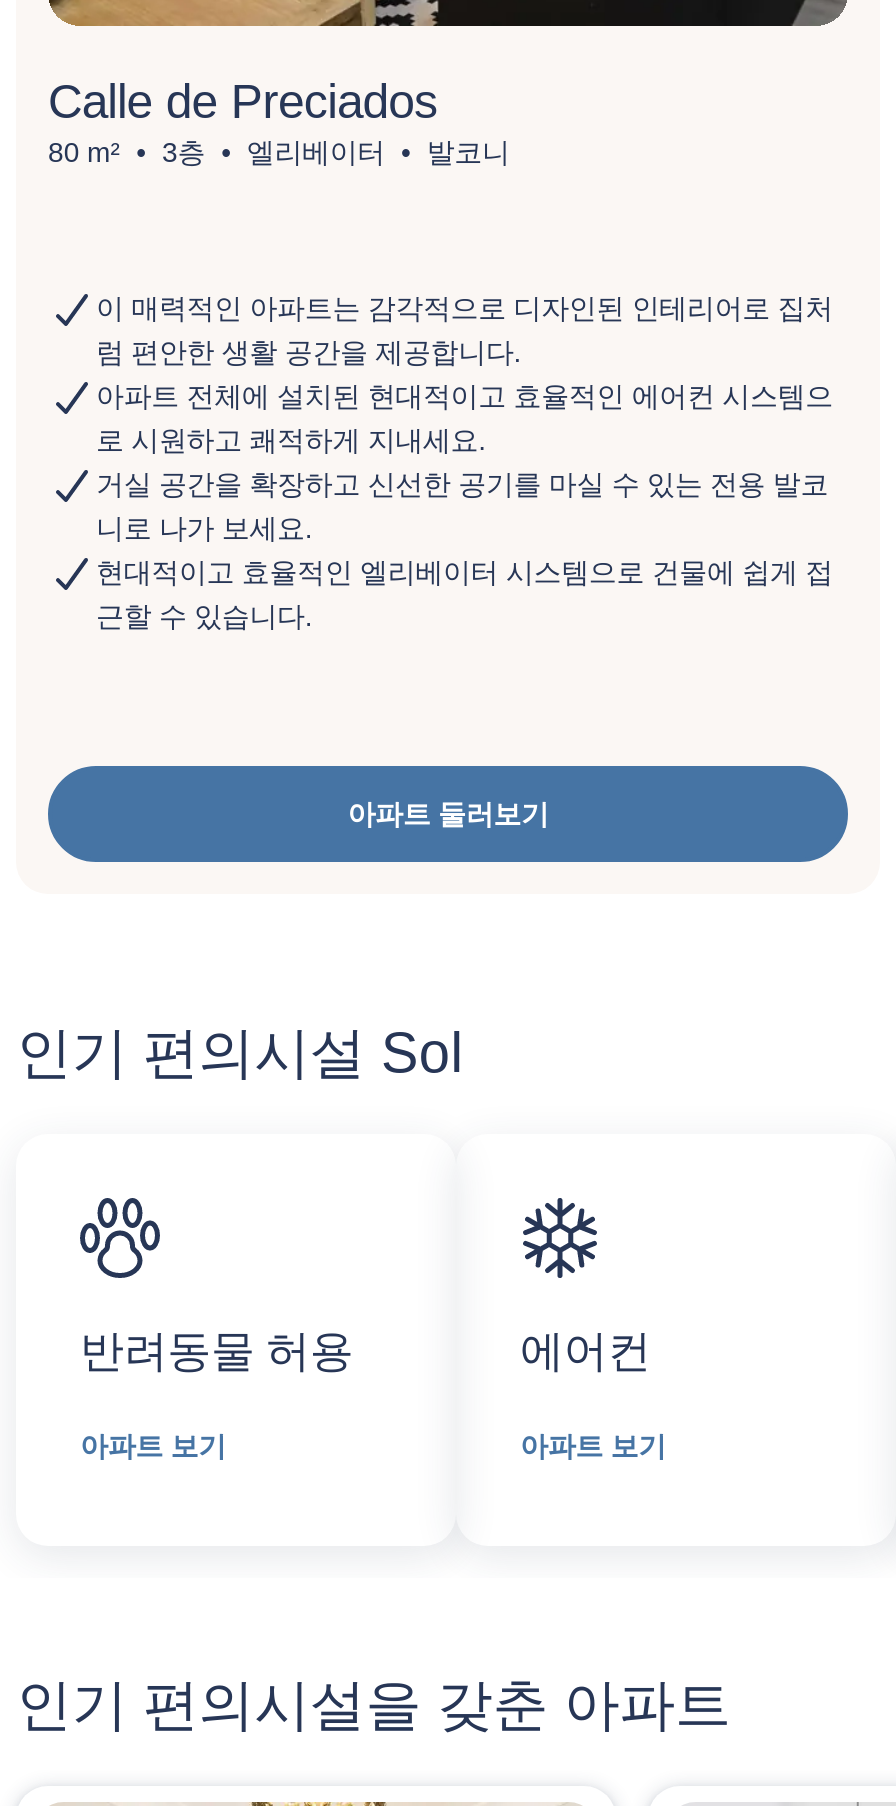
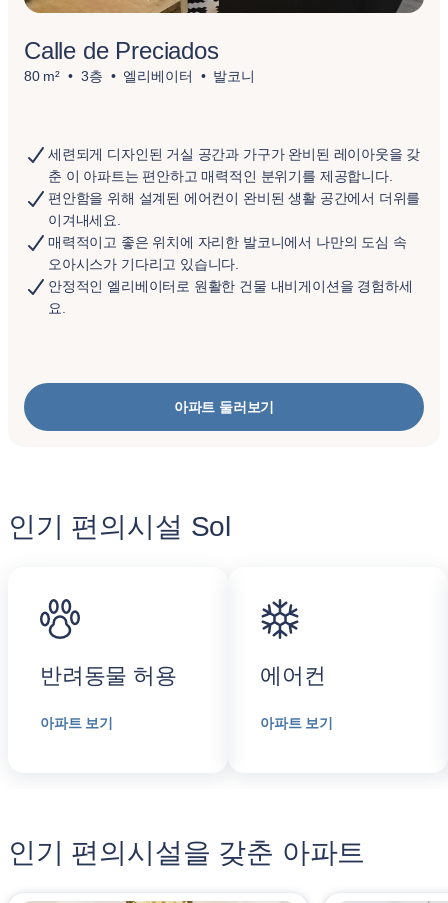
[96,292,833,632] 이 매력적인 아파트는 감각적으로 디자인된 인테리어로 집처 | 럼 편안한 생활 공간을 제공합니다. | 아파트 전체에 설치된 현대적이고 효율적인 에어컨 시스템으 | 로 시원하고 쾌적하게 지내세요. | 거실 공간을 확장하고 신선한 공기를 마실 수 있는 전용 발코 | 니로 나가 보세요. | 현대적이고 효율적인 엘리베이터 시스템으로 건물에 쉽게 접 | 근할 수 있습니다. -> [48,146,420,316] 세련되게 디자인된 거실 공간과 가구가 완비된 레이아웃을 갖 | 춘 이 아파트는 편안하고 매력적인 분위기를 제공합니다. | 편안함을 위해 설계된 에어컨이 완비된 생활 공간에서 더위를 | 이겨내세요. | 매력적이고 좋은 위치에 자리한 발코니에서 나만의 도심 속 | 오아시스가 기다리고 있습니다. | 안정적인 엘리베이터로 원활한 건물 내비게이션을 경험하세 | 요.

